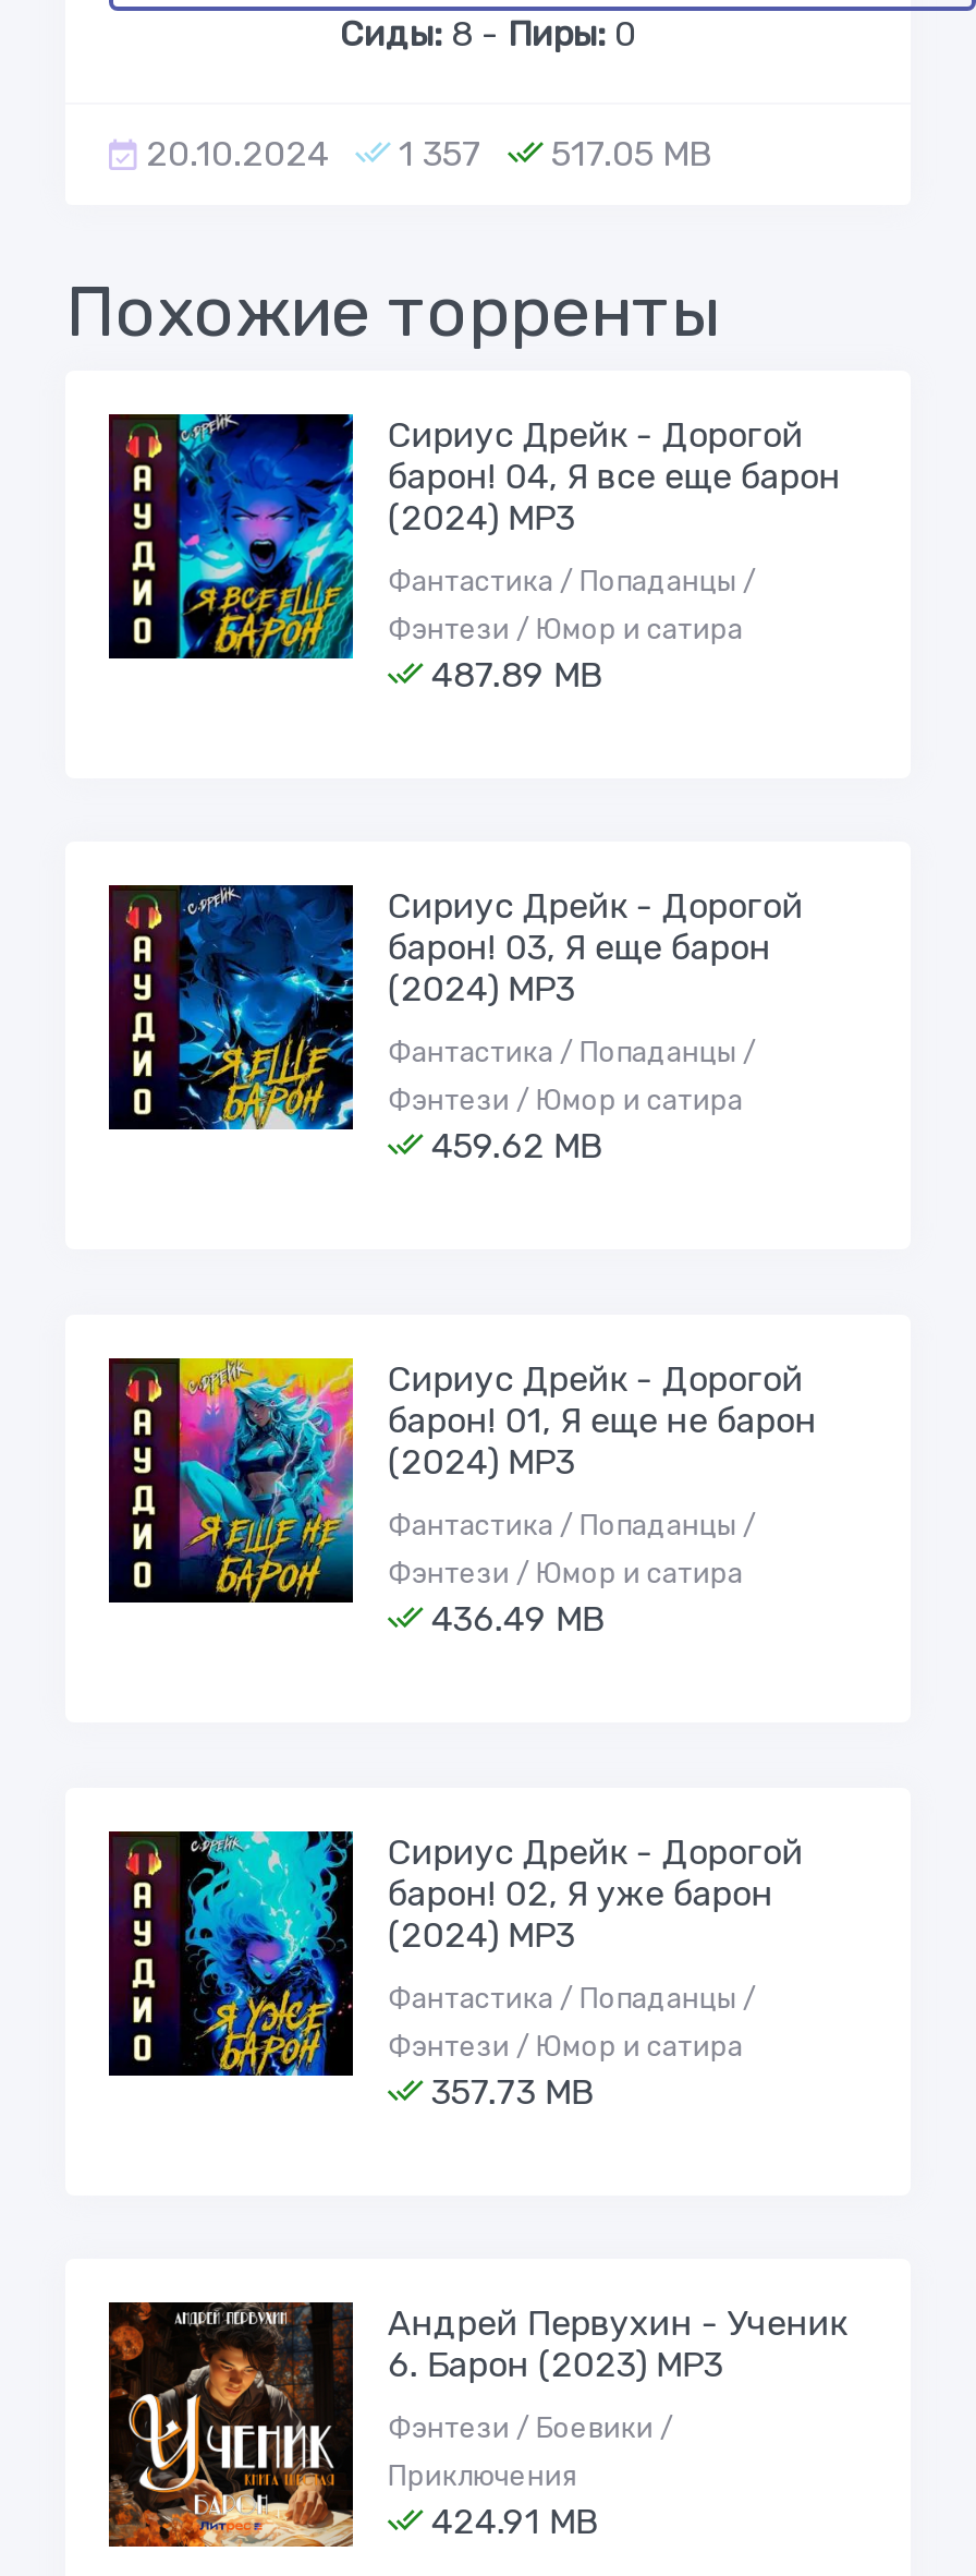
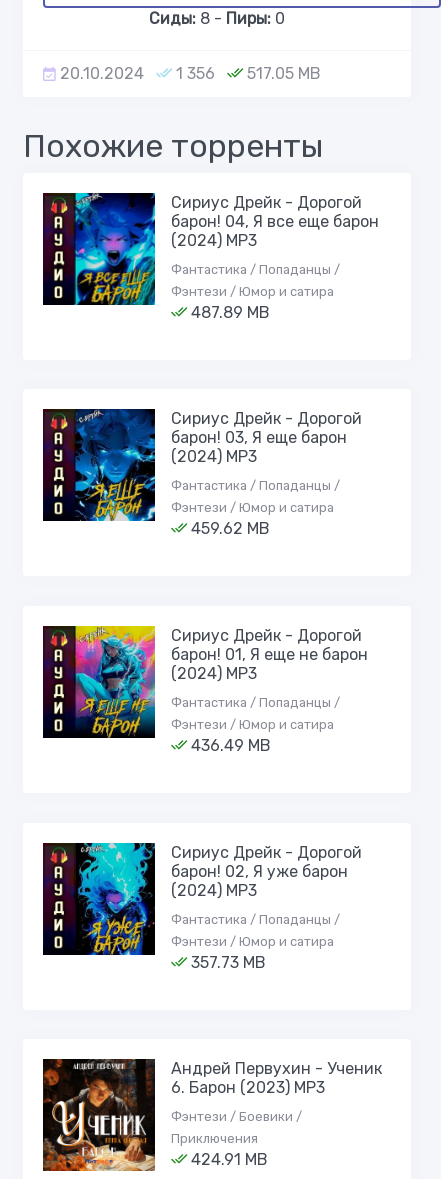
[137,133,712,174] 20.10.2024 1 357 517.05 MB -> [56,64,321,83] 20.10.2024 1 356 517.05 MB

